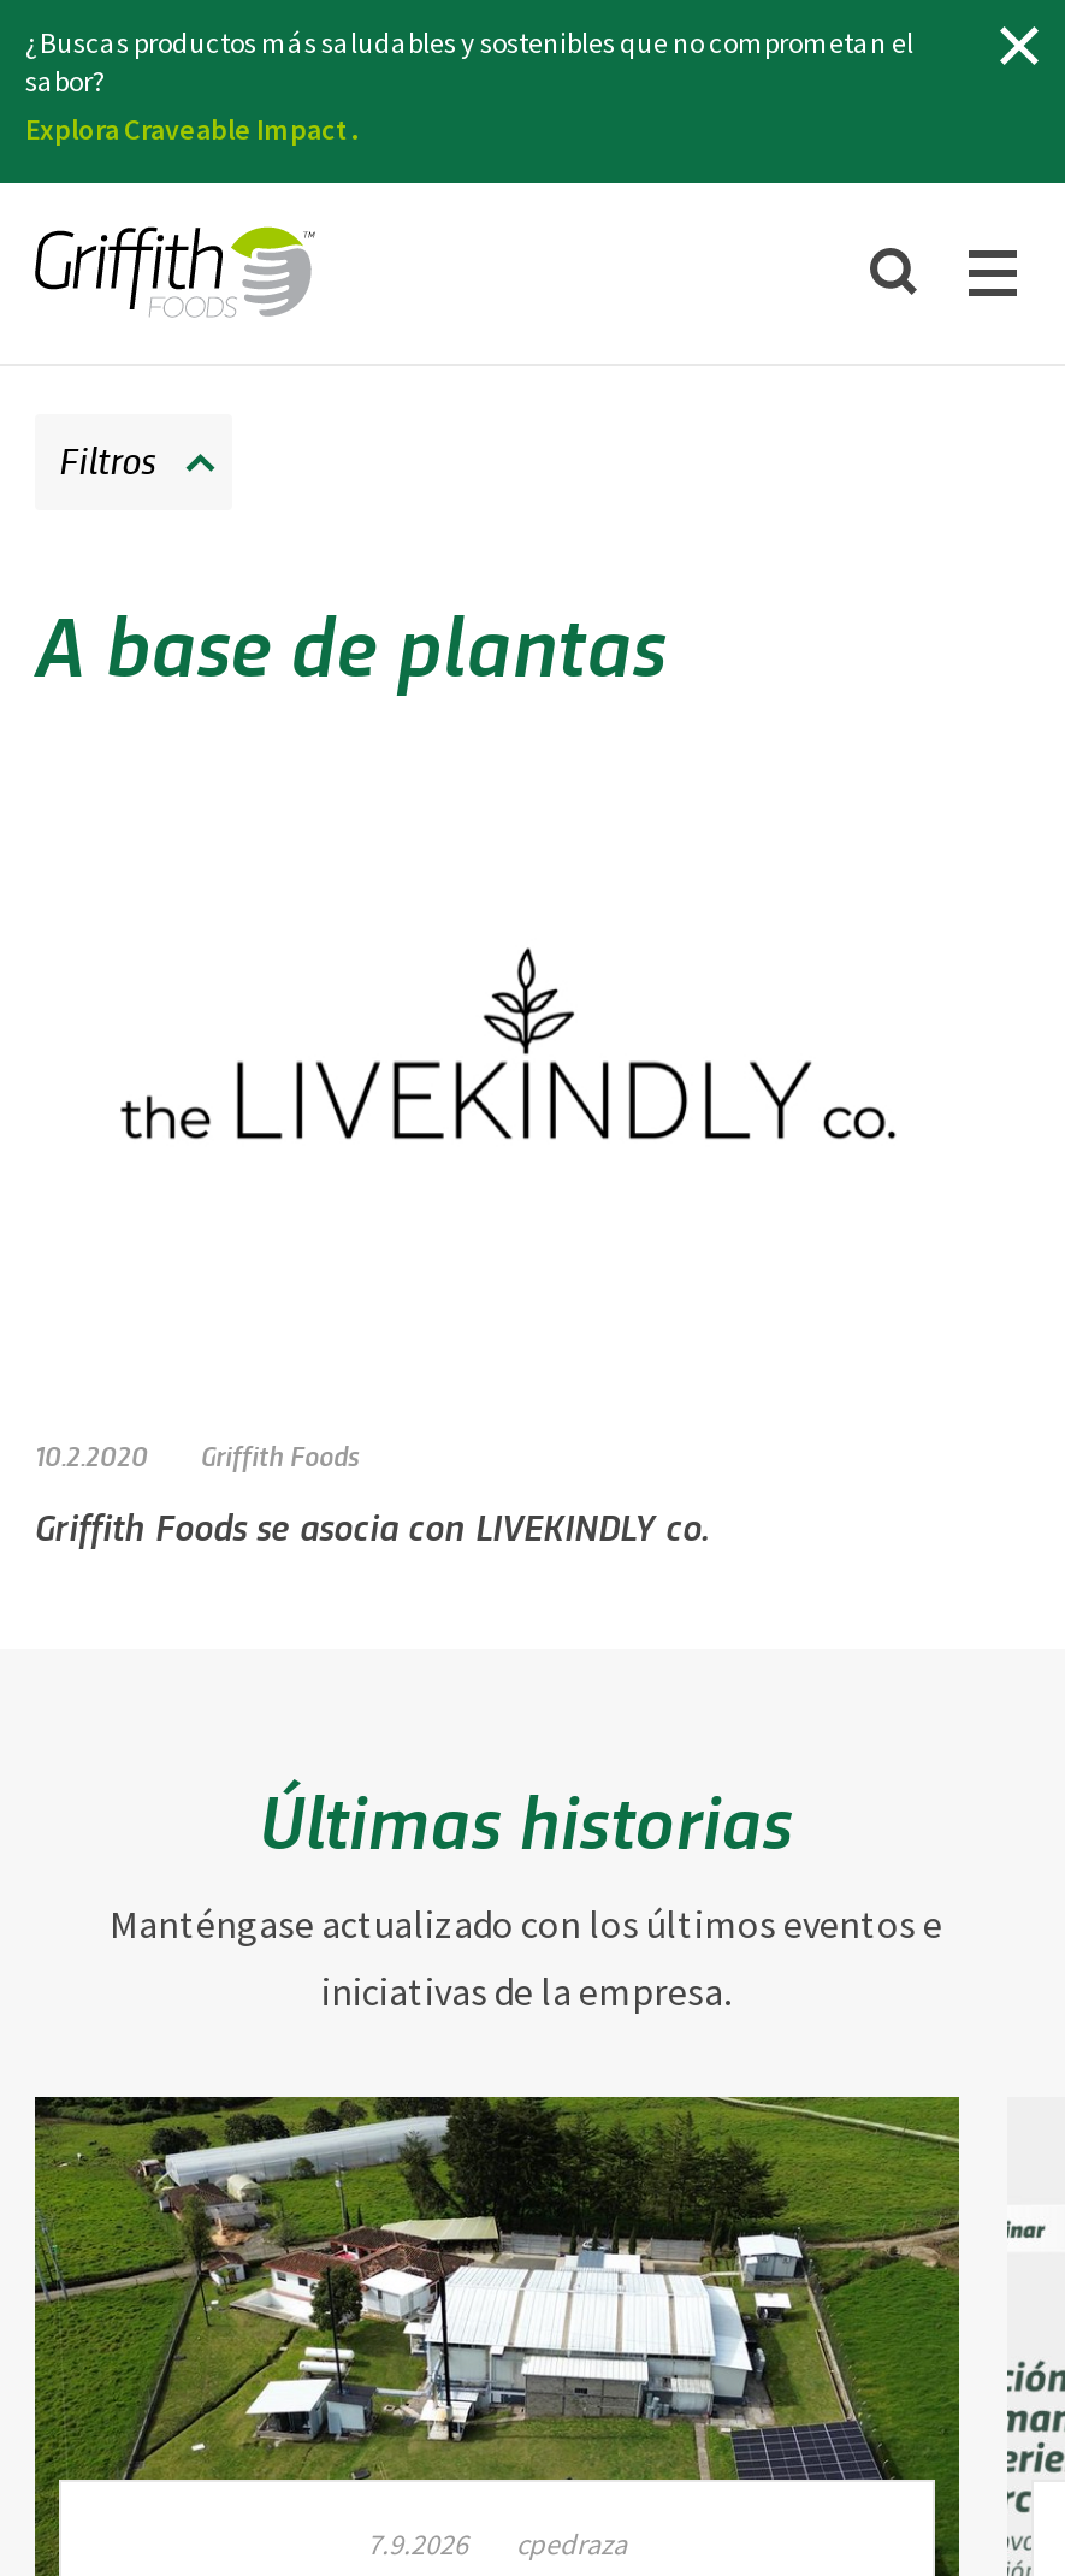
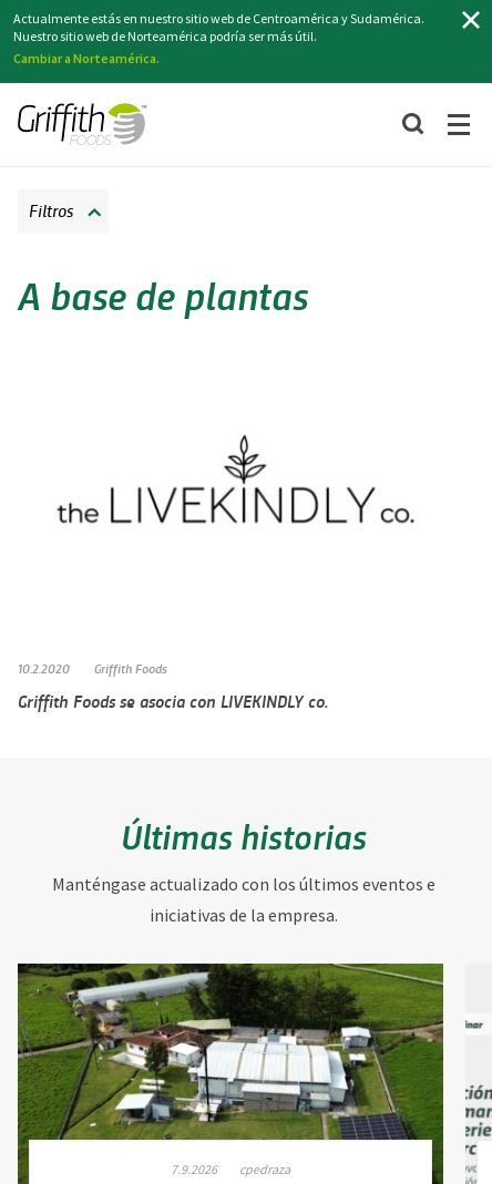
[25,24,913,147] ¿Buscas productos más saludables y sostenibles que no comprometan el | sabor? | Explora Craveable Impact. -> [13,10,424,66] Actualmente estás en nuestro sitio web de Centroamérica y Sudamérica. | Nuestro sitio web de Norteamérica podría ser más útil. | Cambiar a Norteamérica.

